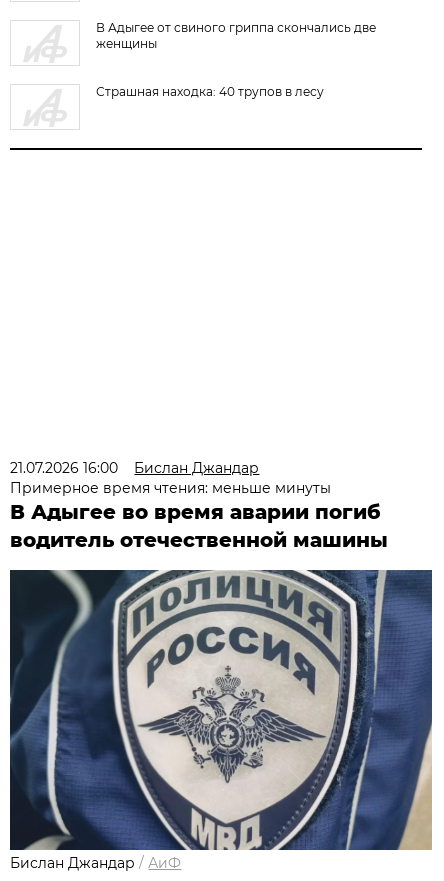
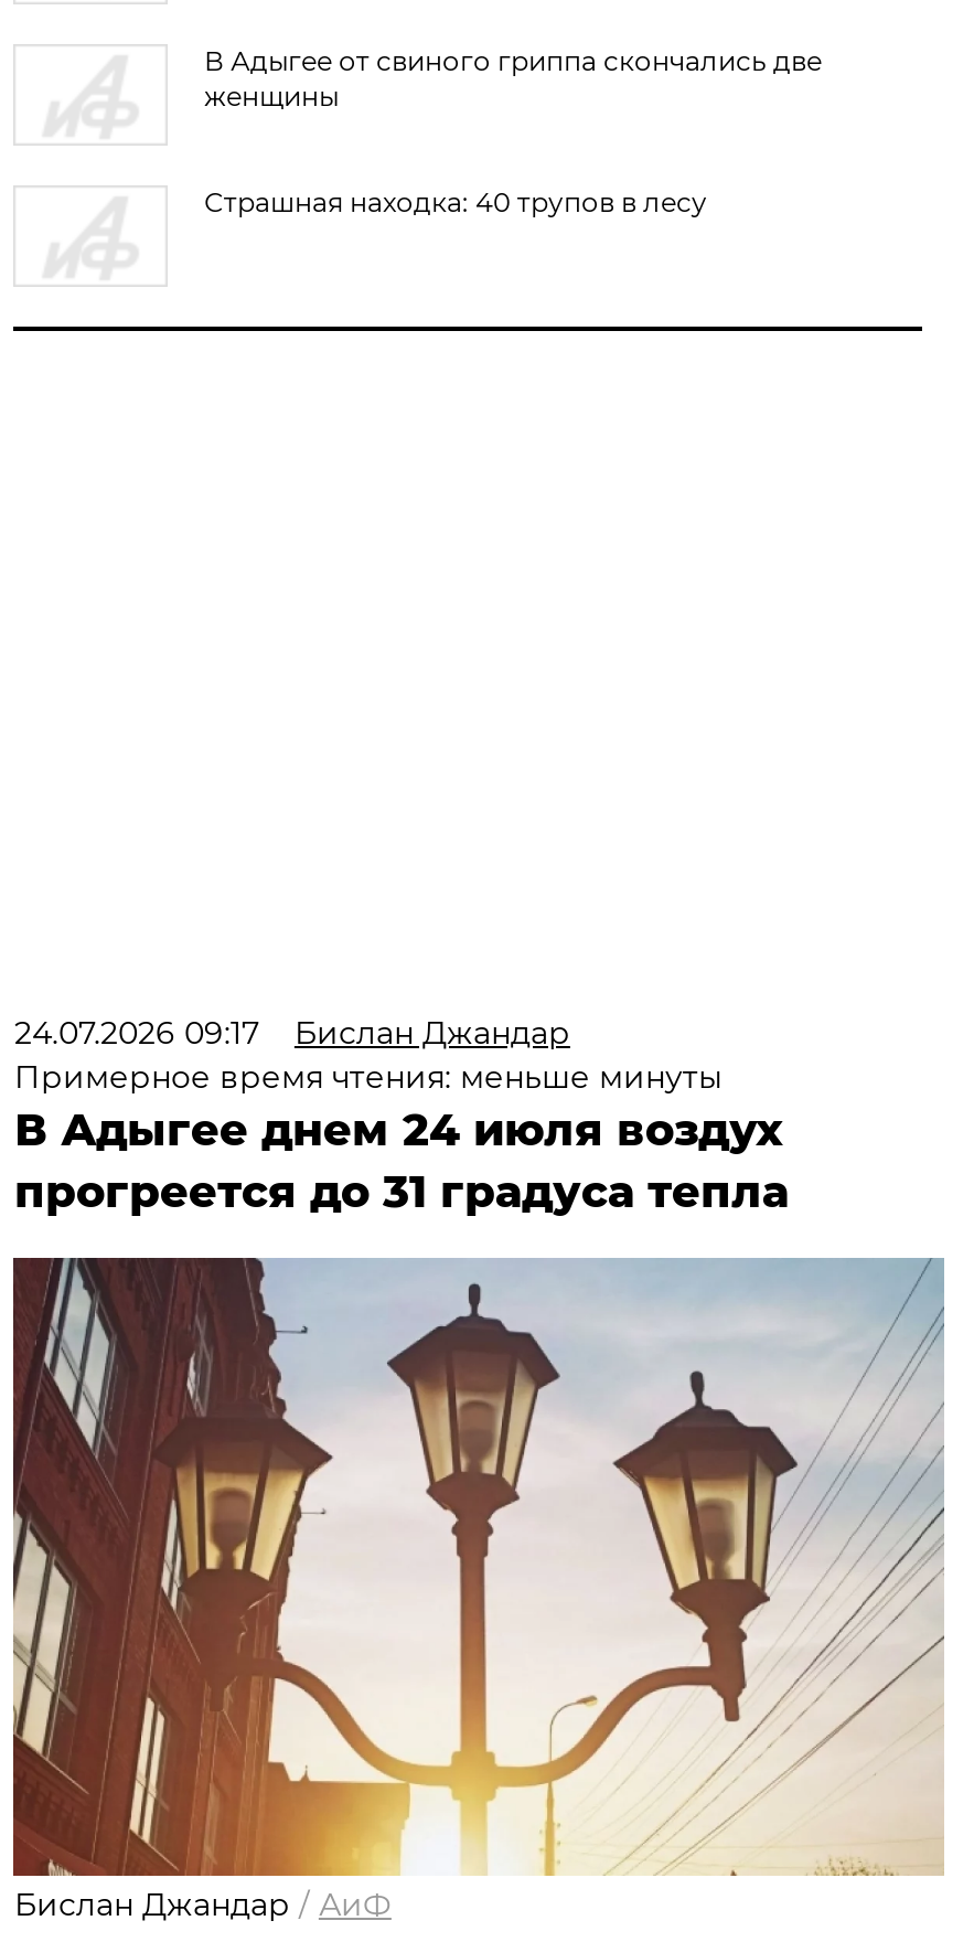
[10,459,259,477] 21.07.2026 16:00 Бислан Джандар -> [14,1013,570,1053] 24.07.2026 09:17 Бислан Джандар
[10,500,388,552] В Адыгее во время аварии погиб | водитель отечественной машины -> [14,1103,788,1218] В Адыгее днем 24 июля воздух | прогреется до 31 градуса тепла
[9,570,433,851] [image] -> [11,1256,944,1878] [image]

